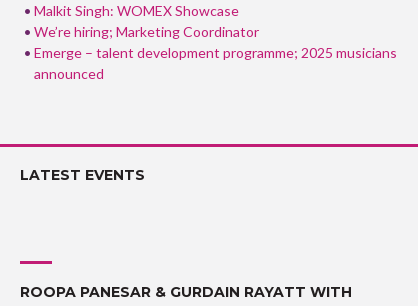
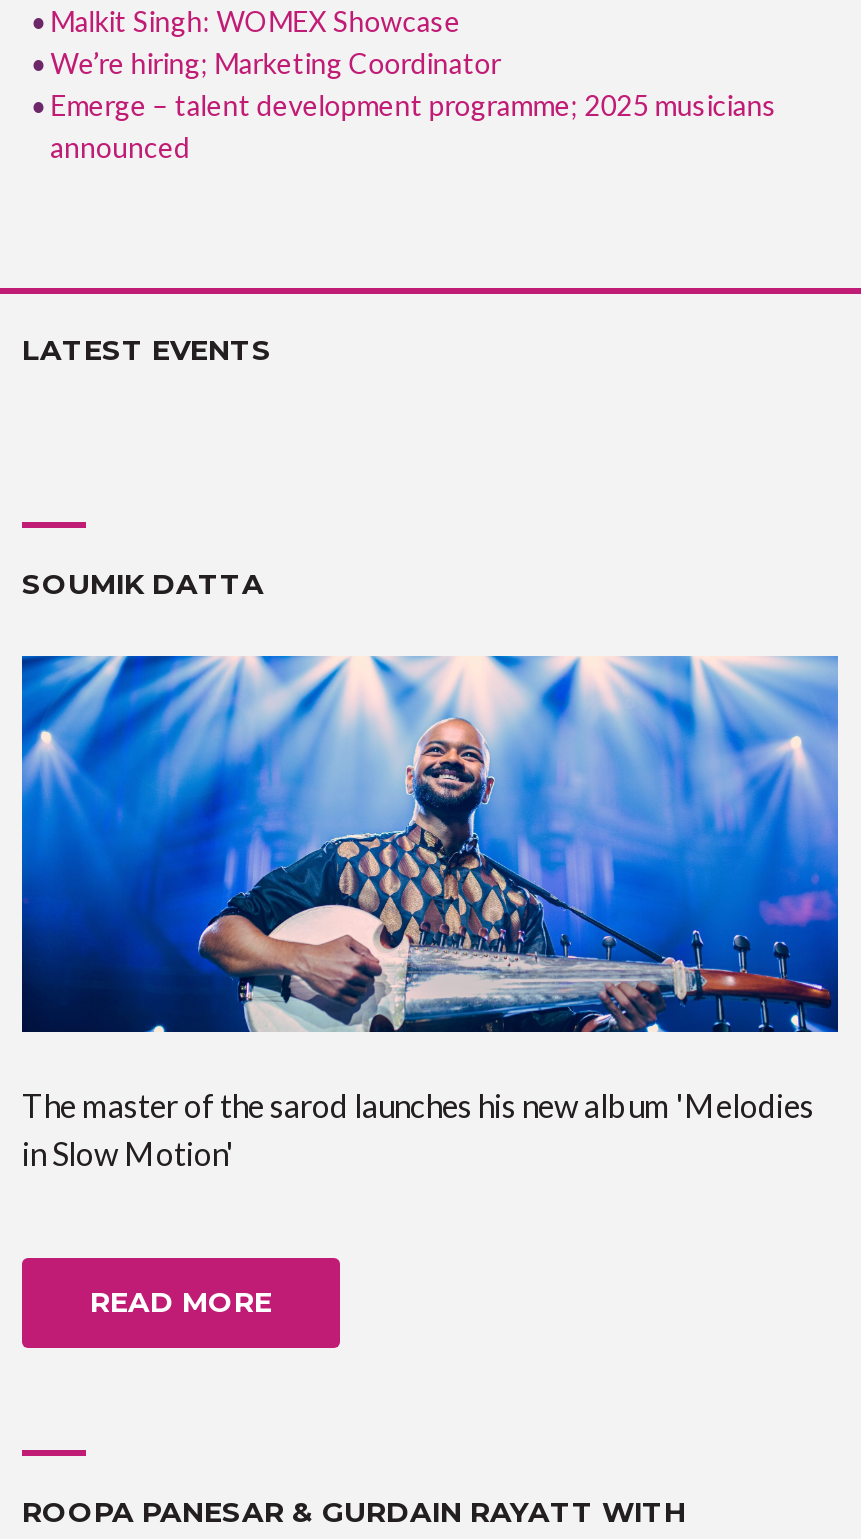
none -> [20,654,840,1172] [image] | The master of the sarod launches his new album 'Melodies | in Slow Motion'
none -> [22,567,264,603] SOUMIK DATTA
none -> [90,1284,272,1320] READ MORE

